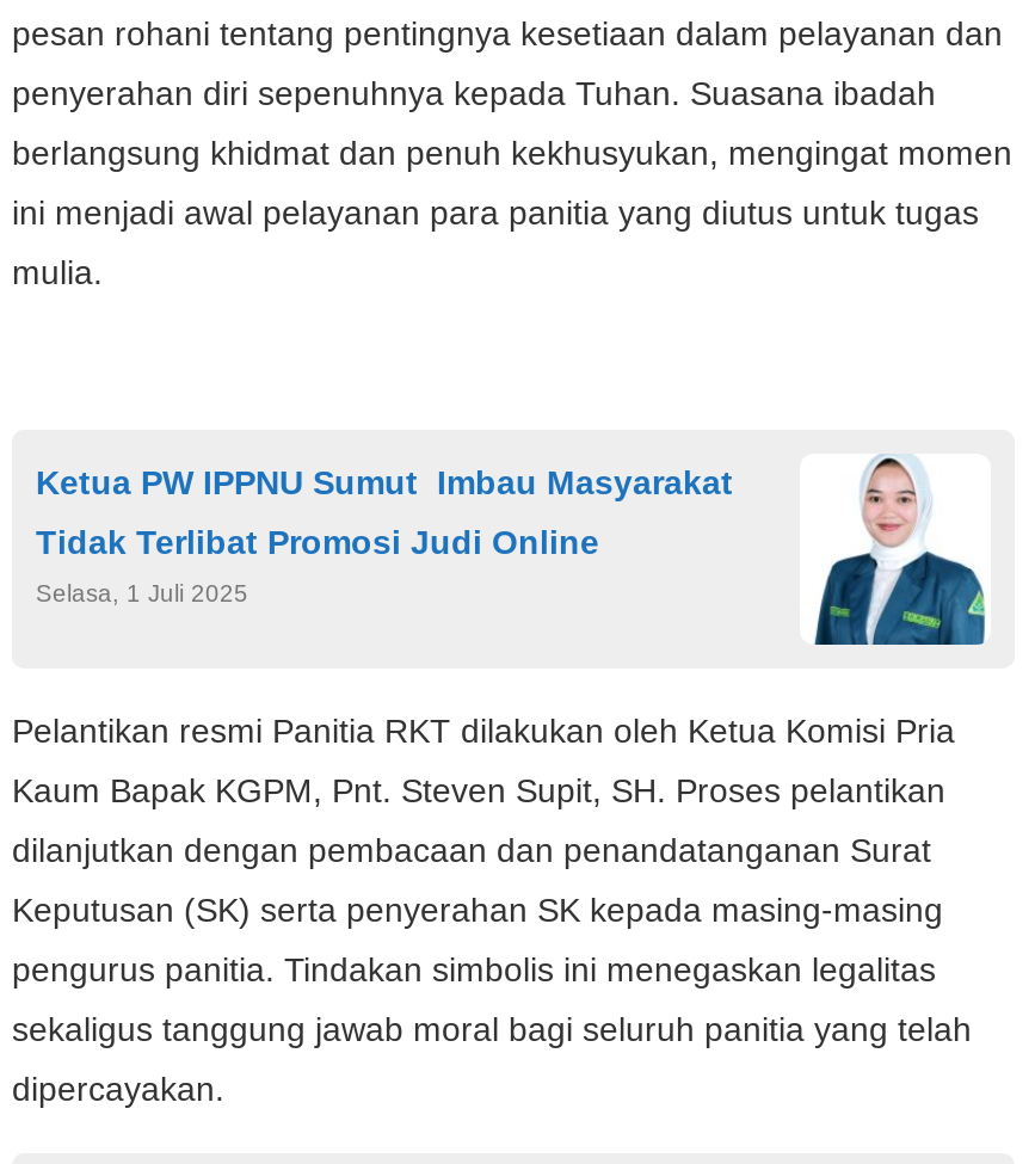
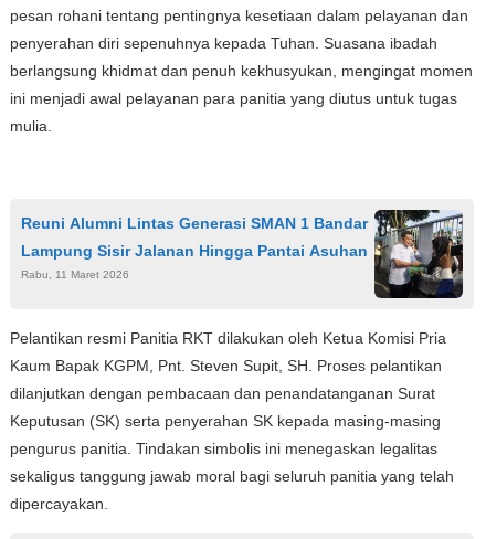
[36,452,991,648] [image] | Ketua PW IPPNU Sumut Imbau Masyarakat -> [21,209,464,299] [image] | Reuni Alumni Lintas Generasi SMAN 1 Bandar
[36,522,599,560] Tidak Terlibat Promosi Judi Online -> [21,242,368,260] Lampung Sisir Jalanan Hingga Pantai Asuhan
[36,579,248,606] Selasa, 1 Juli 2025 -> [21,269,129,281] Rabu, 11 Maret 2026

